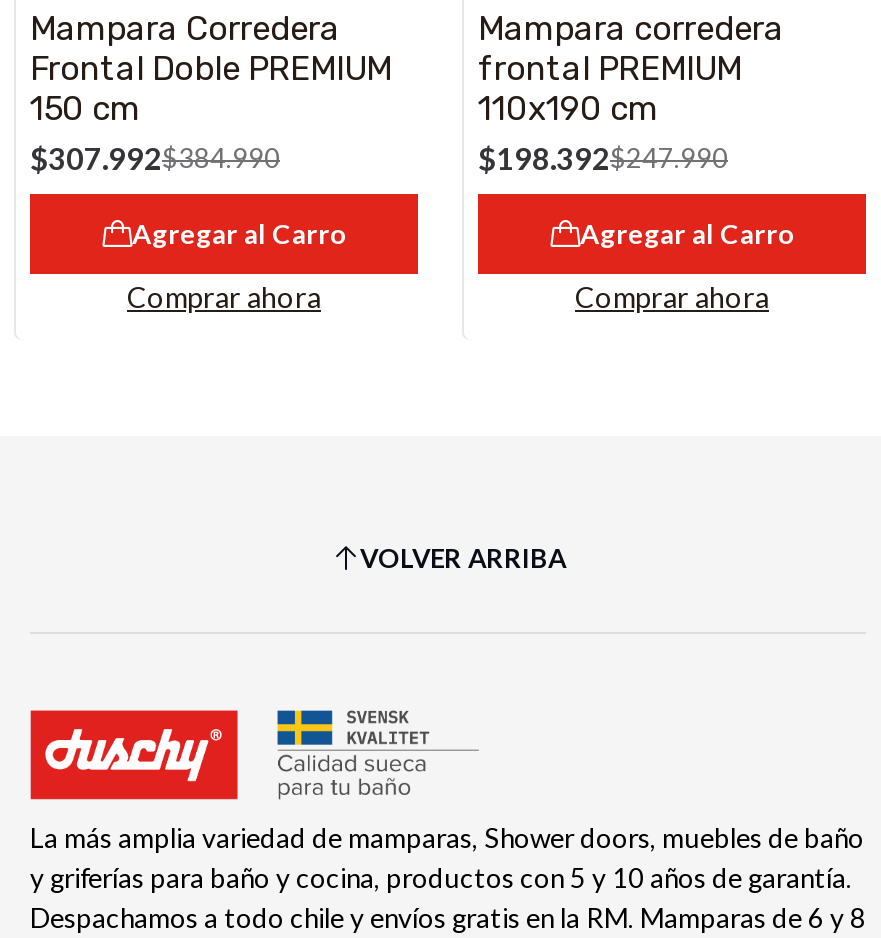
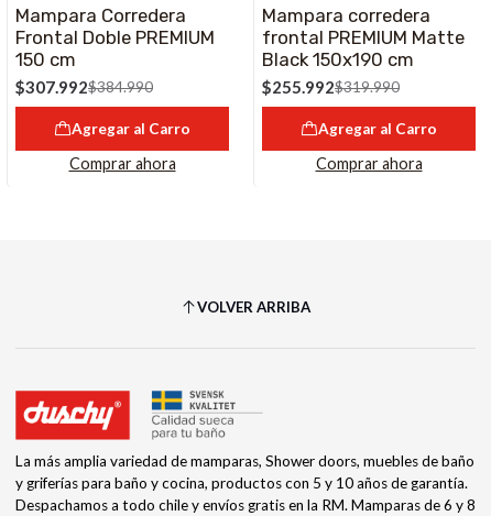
[478,49,742,176] frontal PREMIUM | 110x190 cm | $198.392$247.990 -> [262,27,465,97] frontal PREMIUM Matte | Black 150x190 cm | $255.992$319.990

